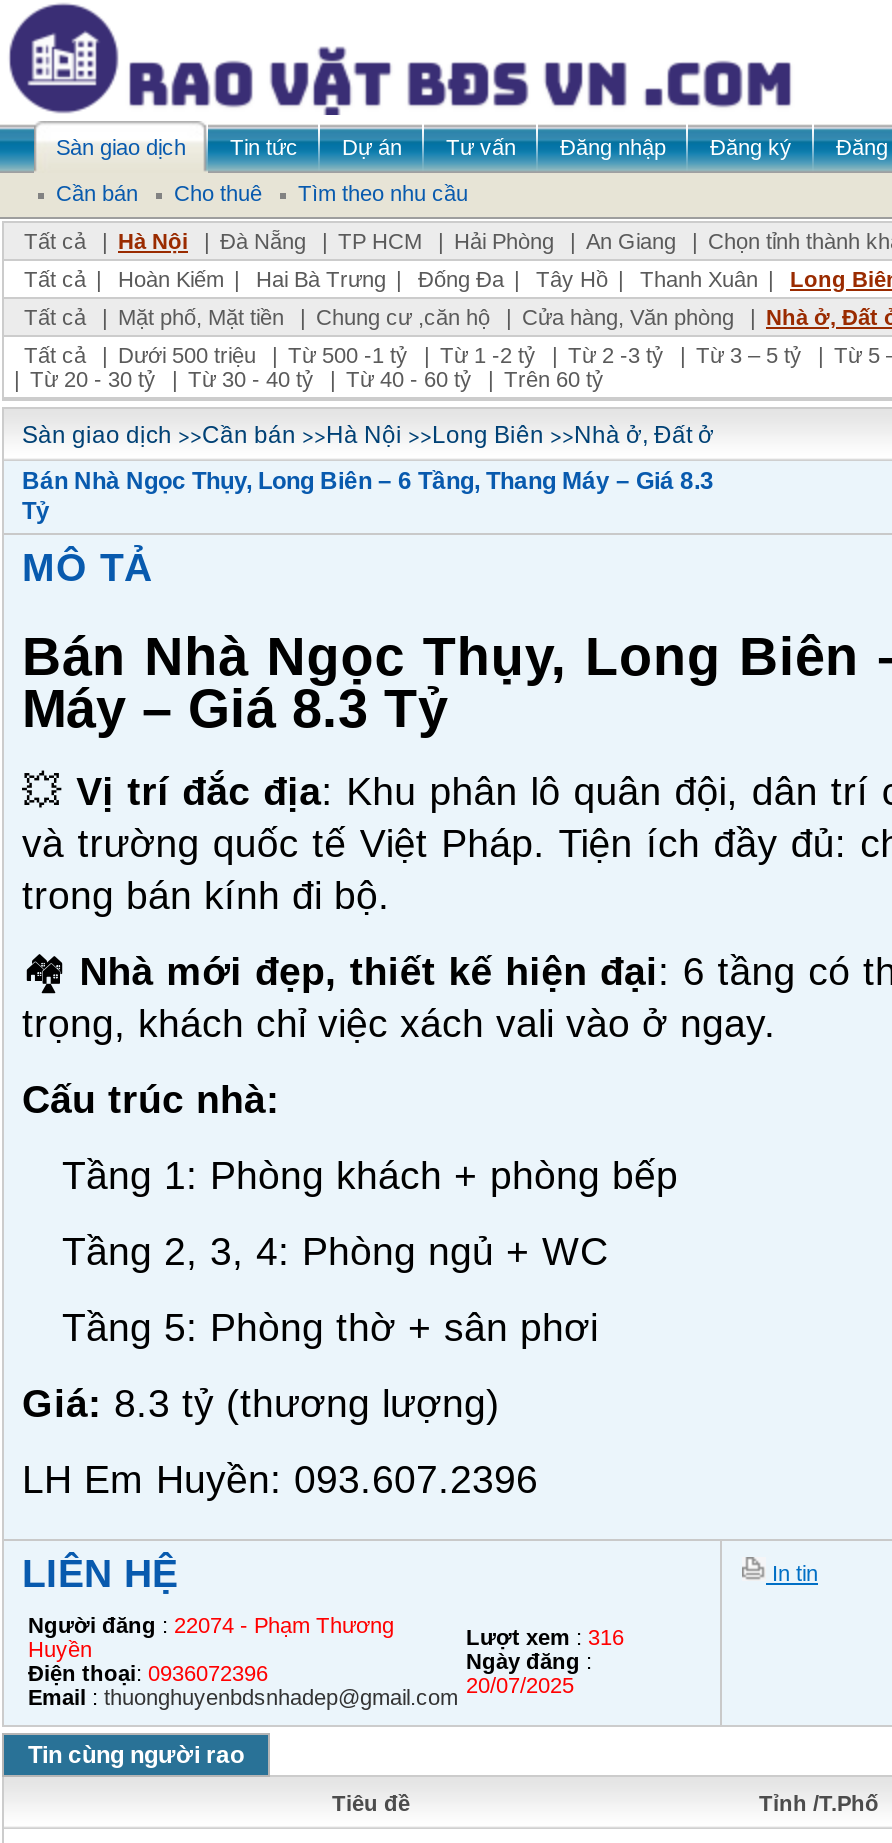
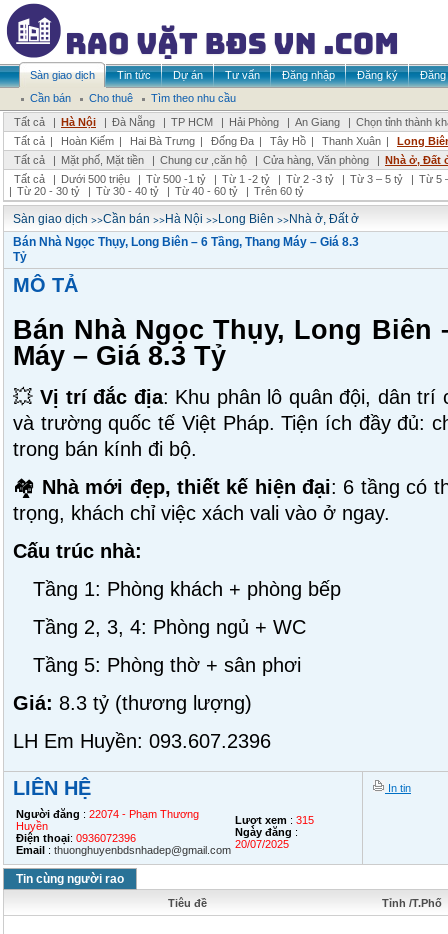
[466,1625,624,1649] Lượt xem: 316 -> [235,814,314,826] Lượt xem: 315

